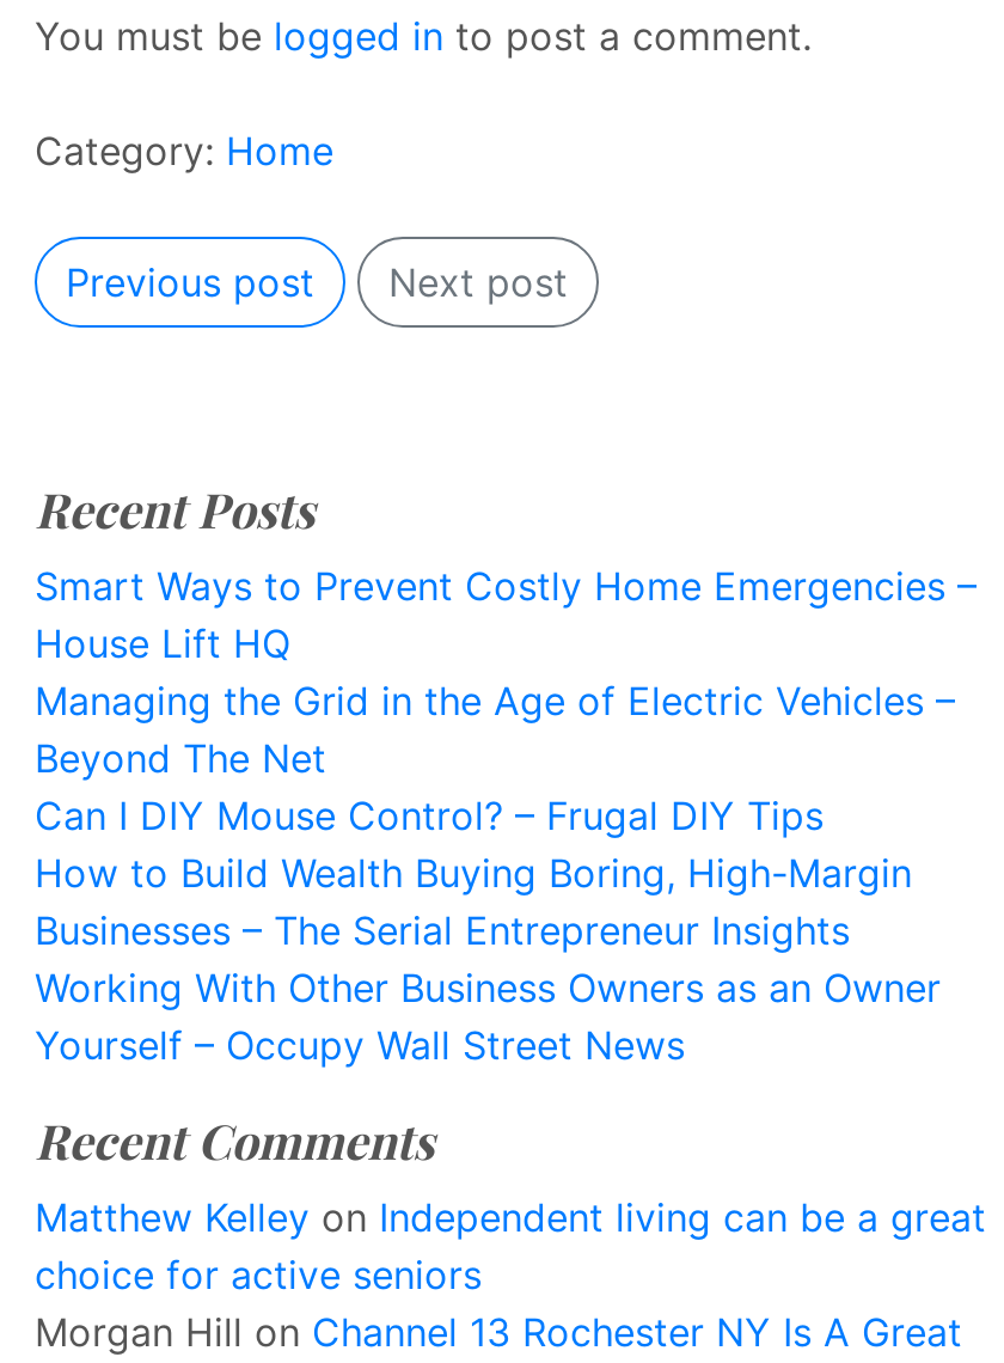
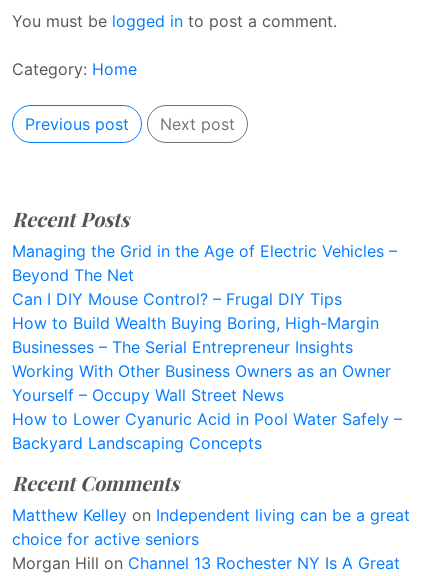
[35,562,977,667] Smart Ways to Prevent Costly Home Emergencies – | House Lift HQ -> none
moved [35,677,955,1069] -> [12,241,397,405]: Managing the Grid in the Age of Electric Vehicles – | Beyond The Net | Can I DIY Mouse Control? – Frugal DIY Tips | How to Build Wealth Buying Boring, High-Margin | Businesses – The Serial Entrepreneur Insights | Working With Other Business Owners as an Owner | Yourself – Occupy Wall Street News
none -> [12,409,402,453] How to Lower Cyanuric Acid in Pool Water Safely – | Backyard Landscaping Concepts

